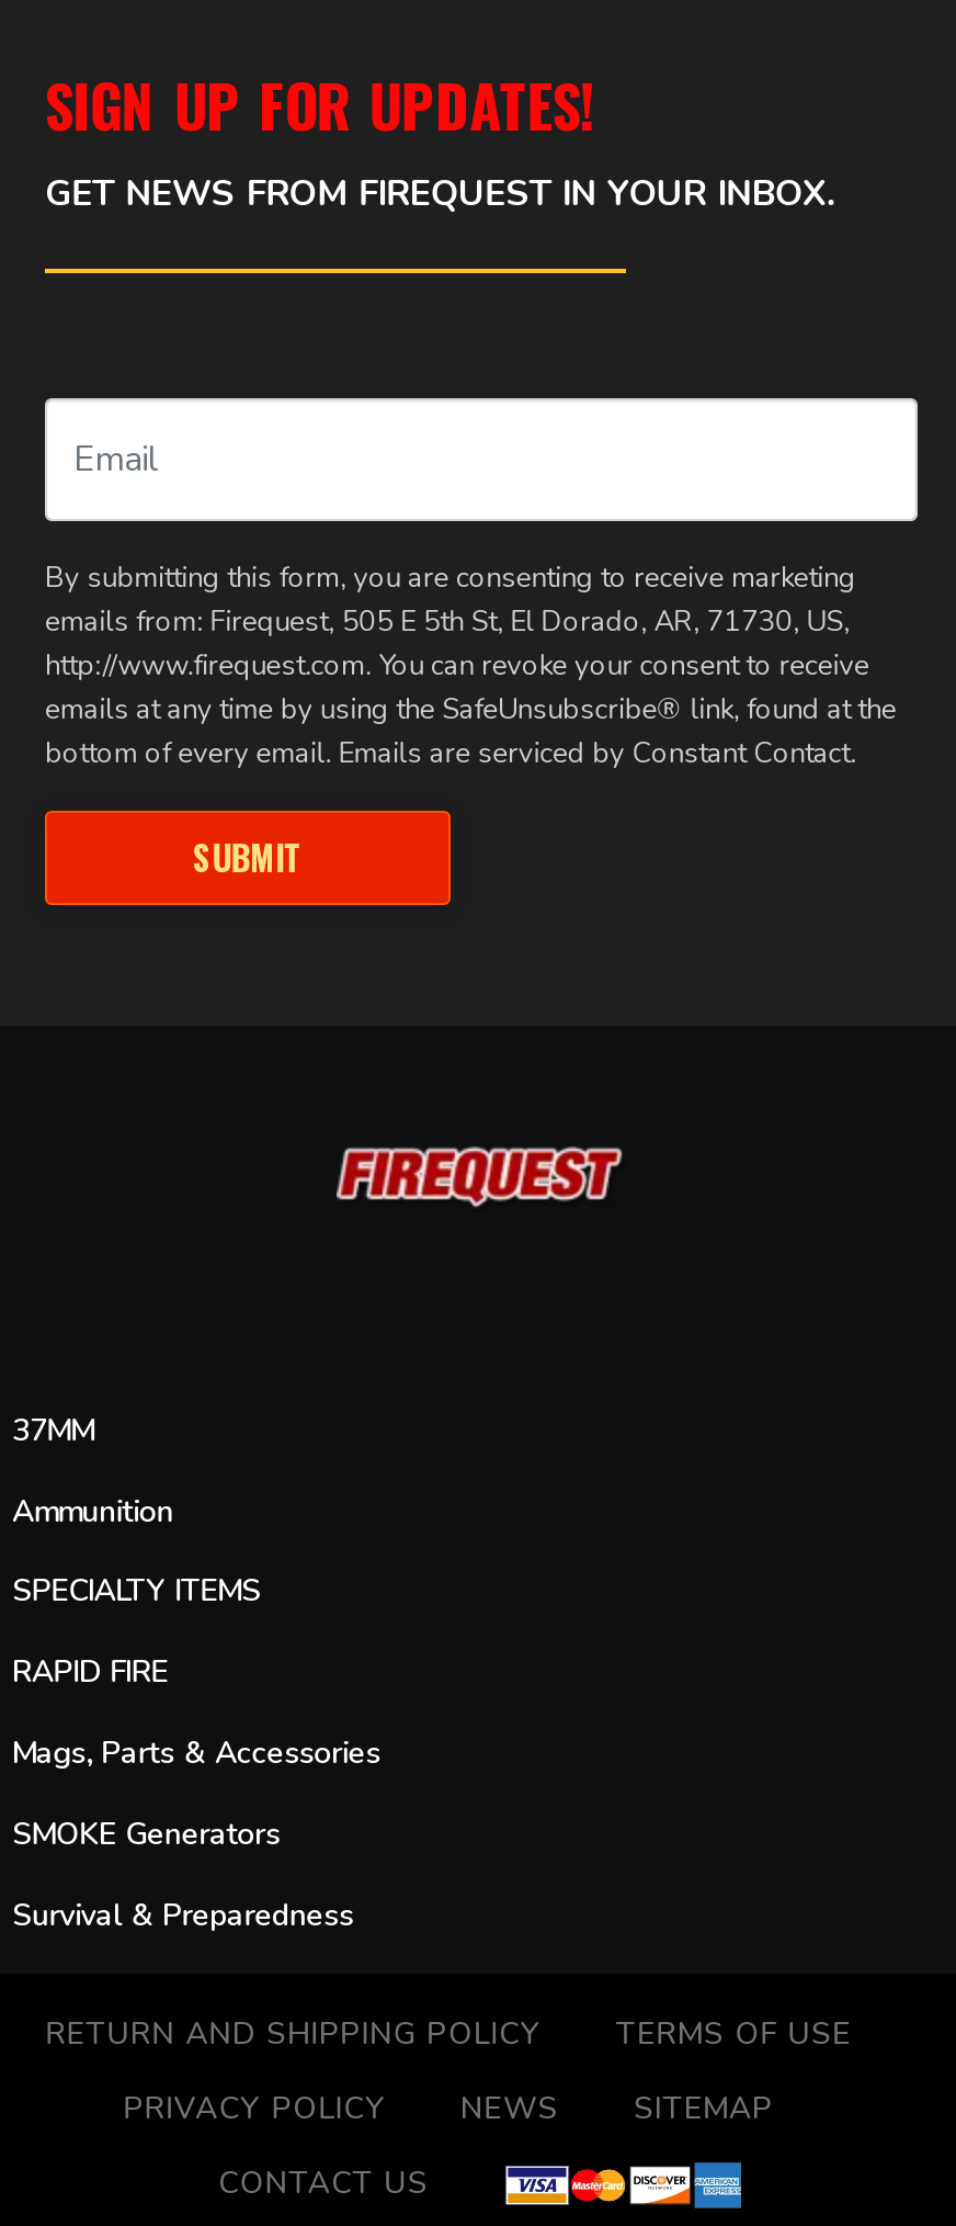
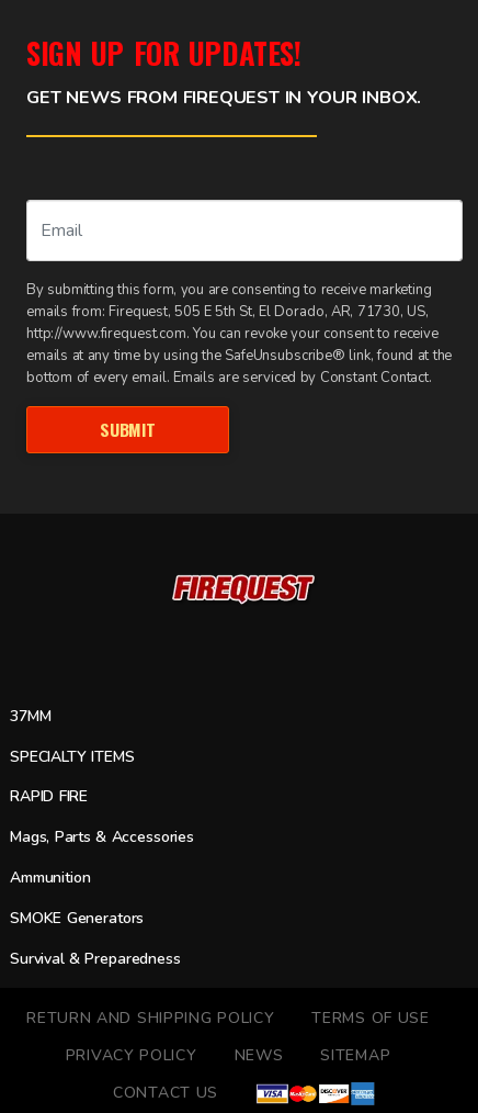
moved [12,1490,173,1532] -> [10,867,91,888]: Ammunition
moved [12,1571,380,1774] -> [10,746,194,848]: SPECIALTY ITEMS | RAPID FIRE | Mags, Parts & Accessories

